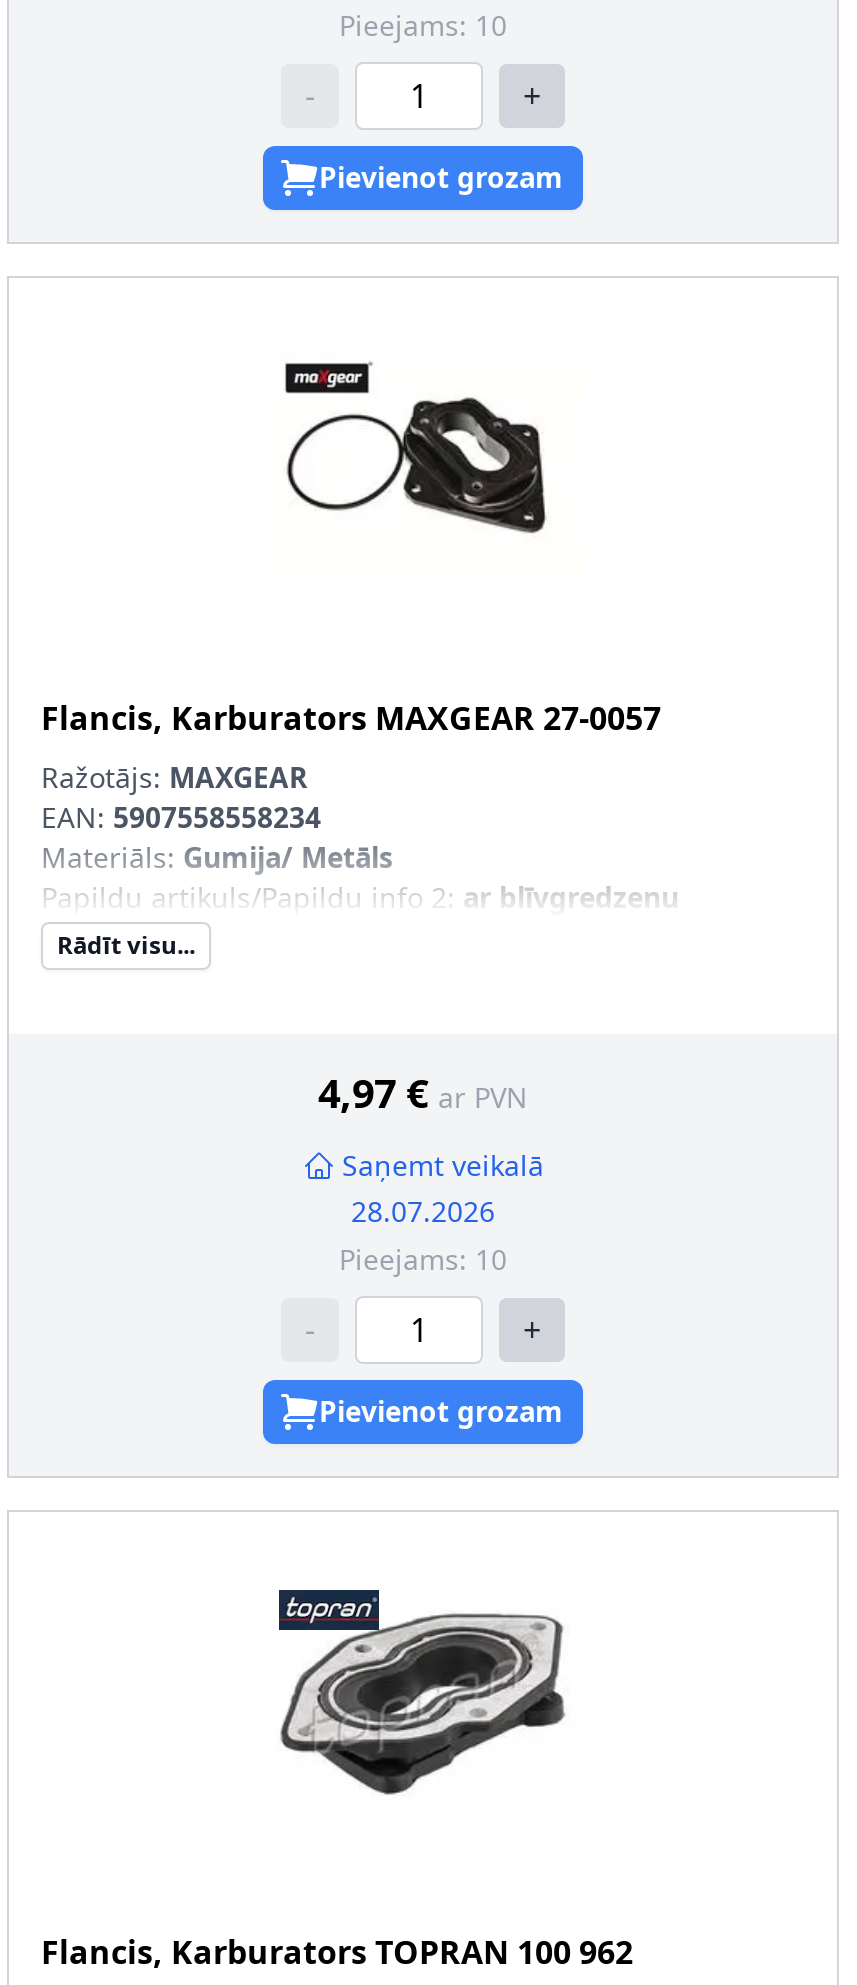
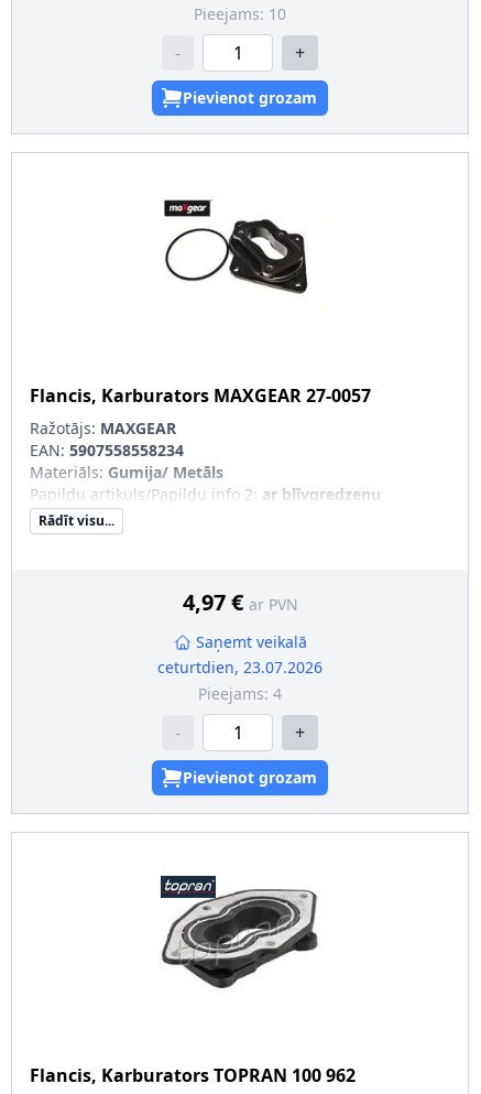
[339,1192,507,1278] 28.07.2026 | Pieejams: 10 -> [157,657,323,704] ceturtdien, 23.07.2026 | Pieejams: 4

